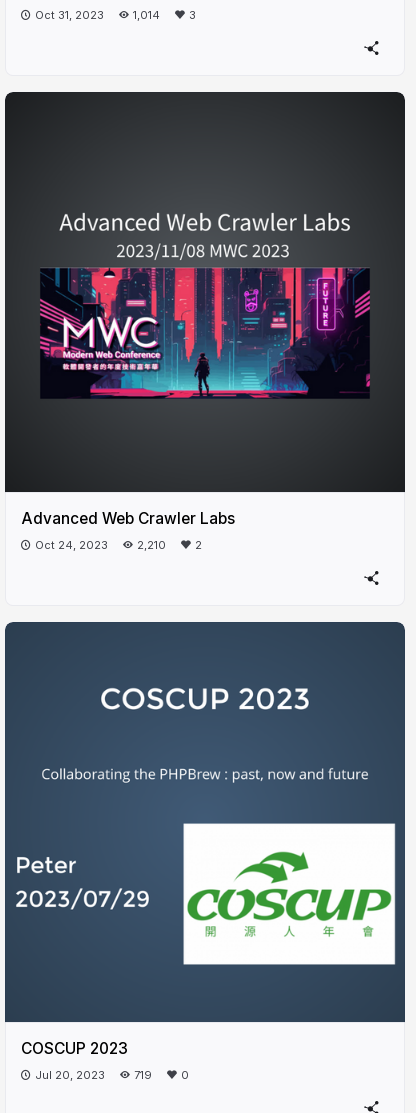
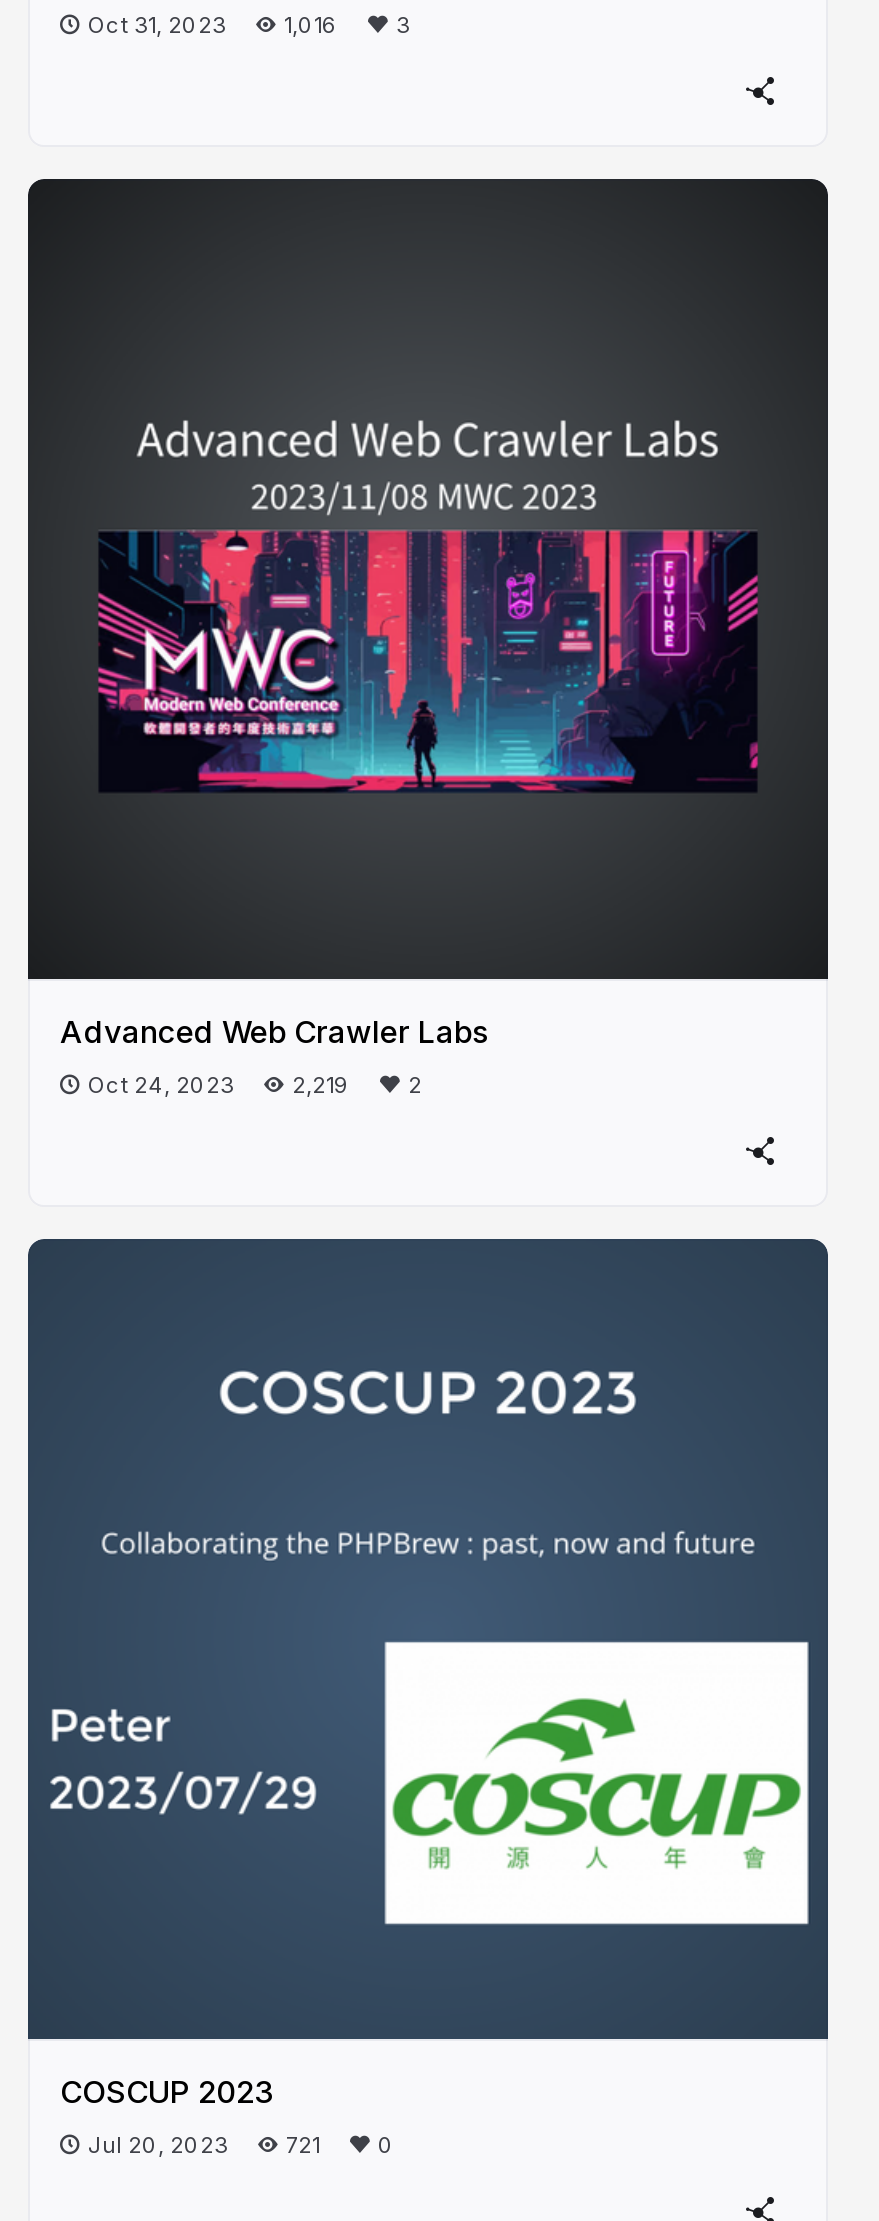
[133,8,160,22] 1,014 -> [284,11,338,39] 1,016
[137,538,166,552] 2,210 -> [292,1071,350,1099] 2,219
[134,1068,152,1082] 719 -> [286,2131,320,2159] 721

